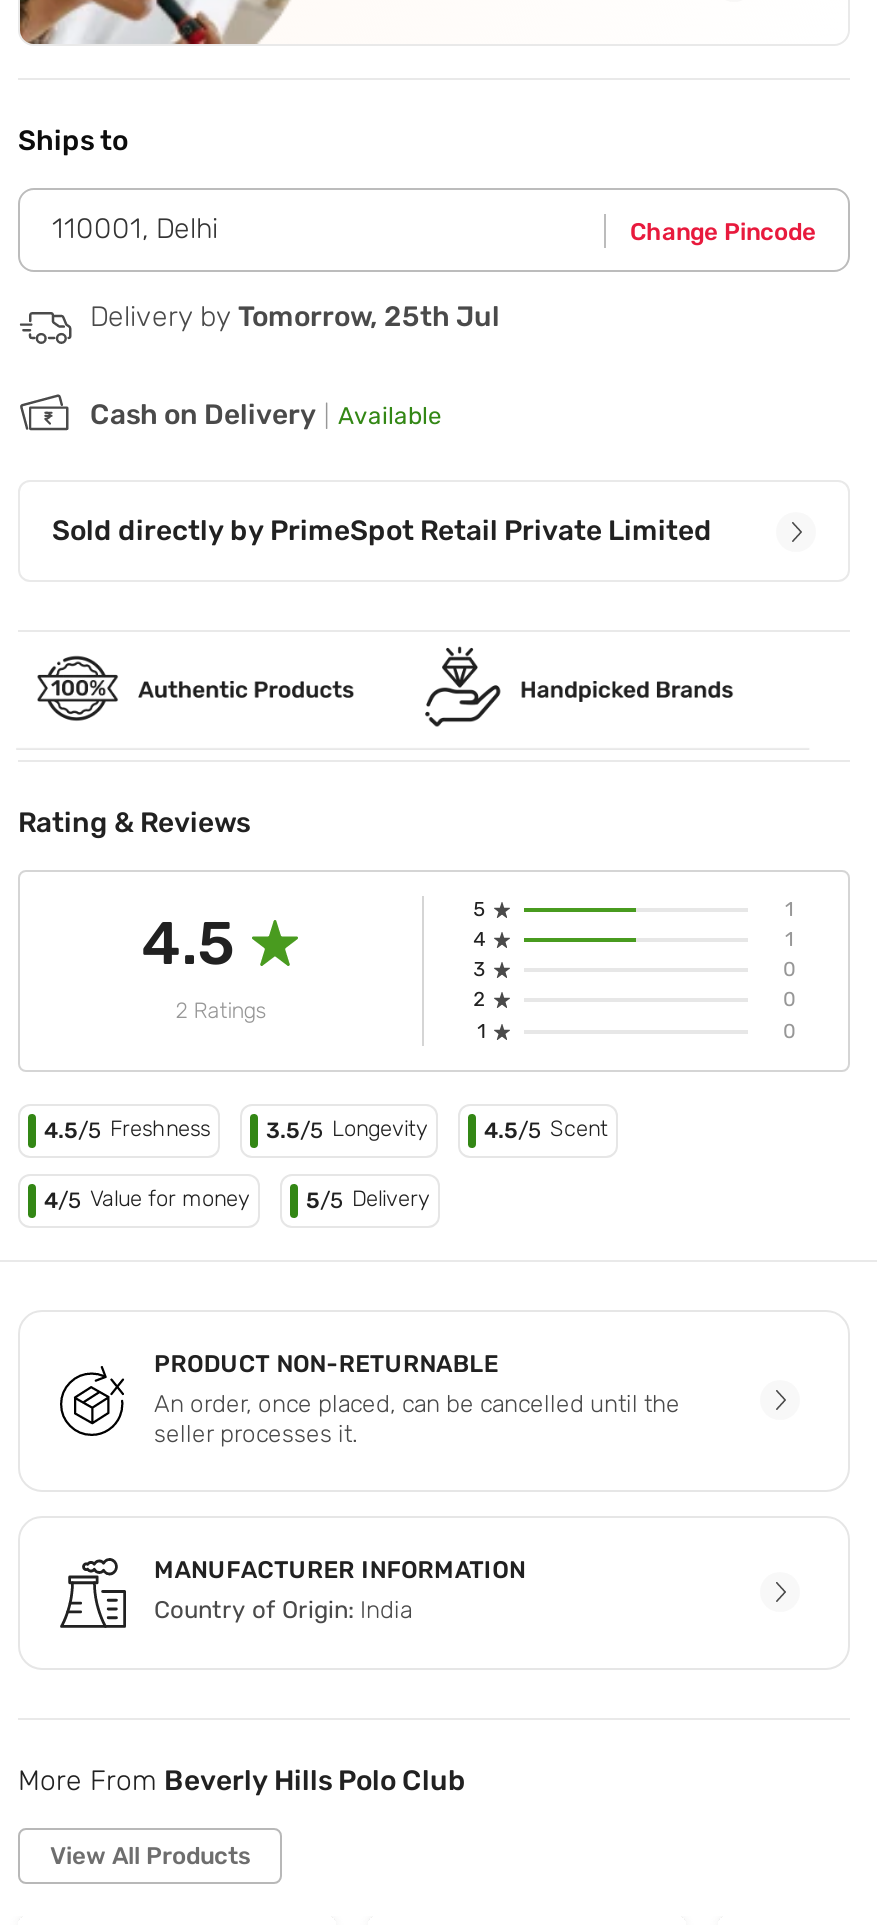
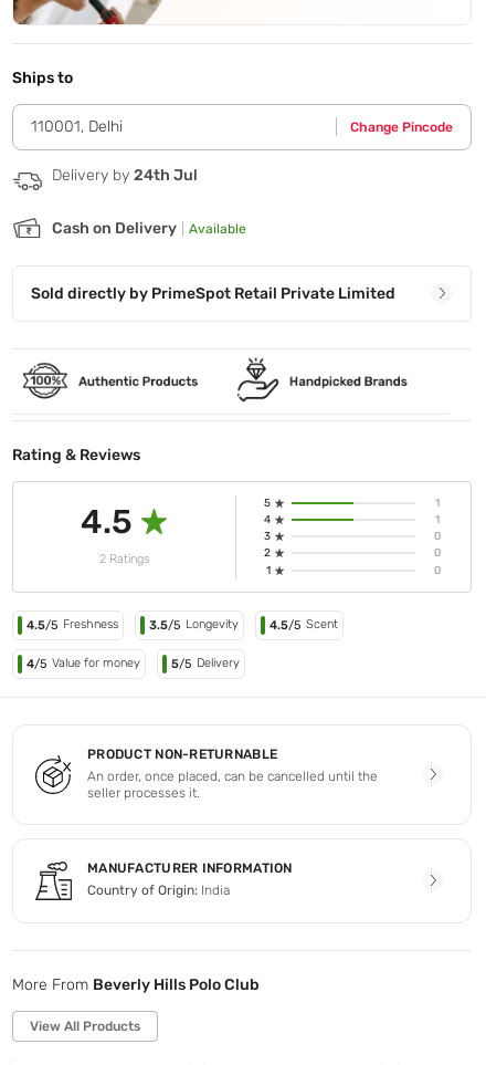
[90,300,500,334] Delivery by Tomorrow, 25th Jul -> [52,166,198,185] Delivery by 24th Jul

